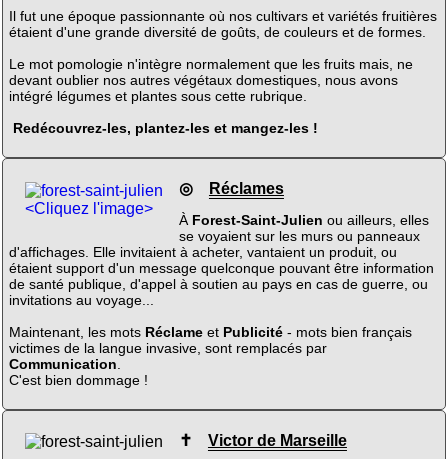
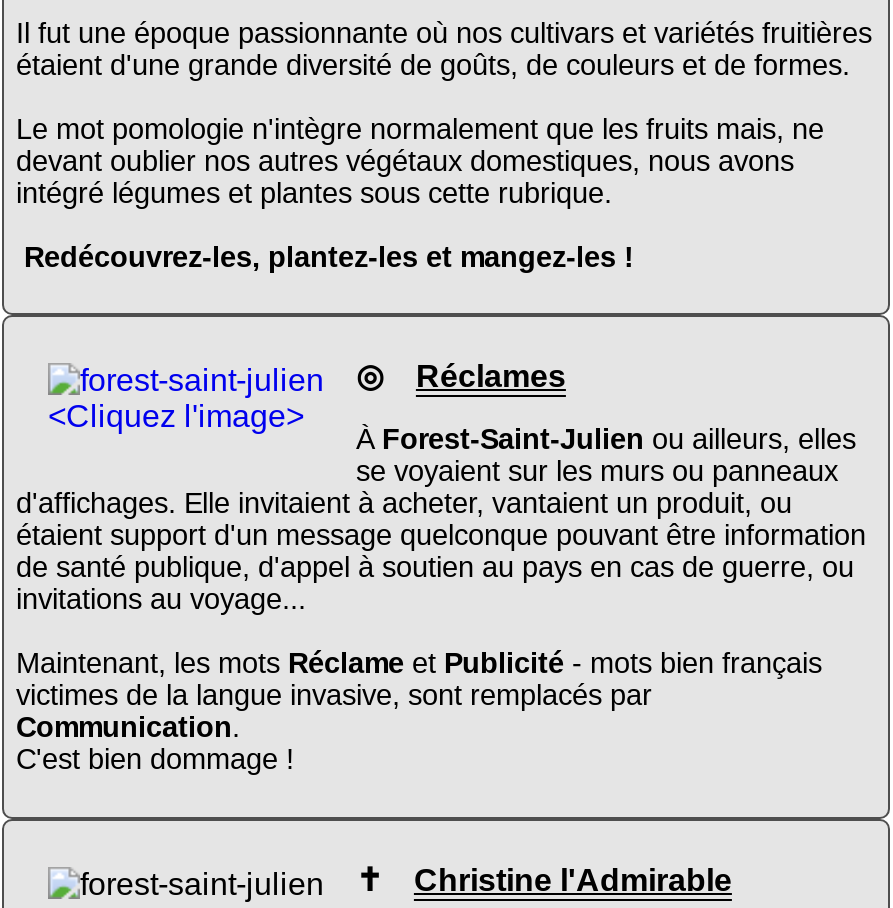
[208,432,347,449] Victor de Marseille -> [414,863,732,897] Christine l'Admirable

